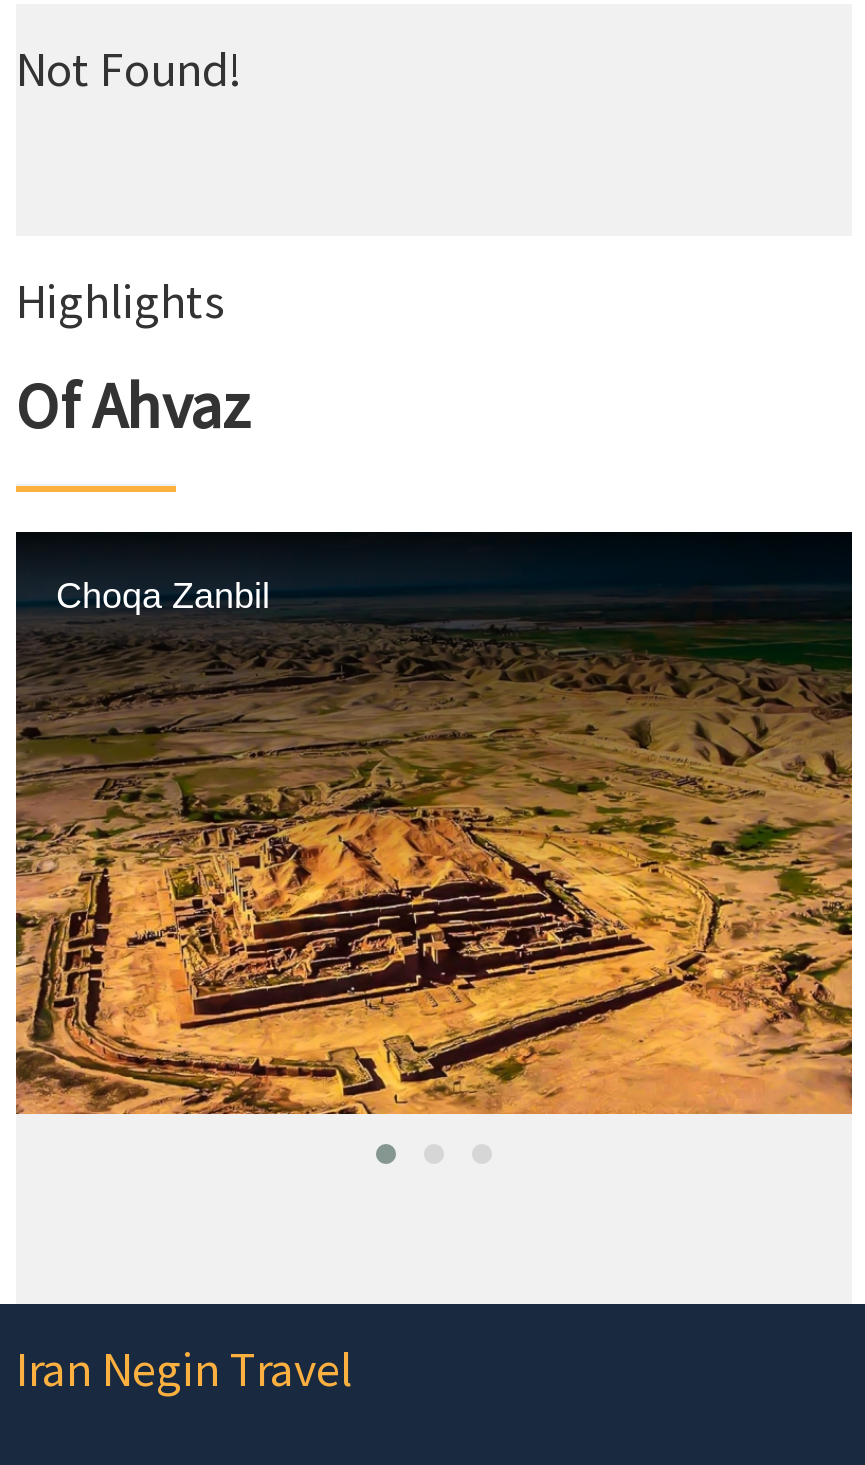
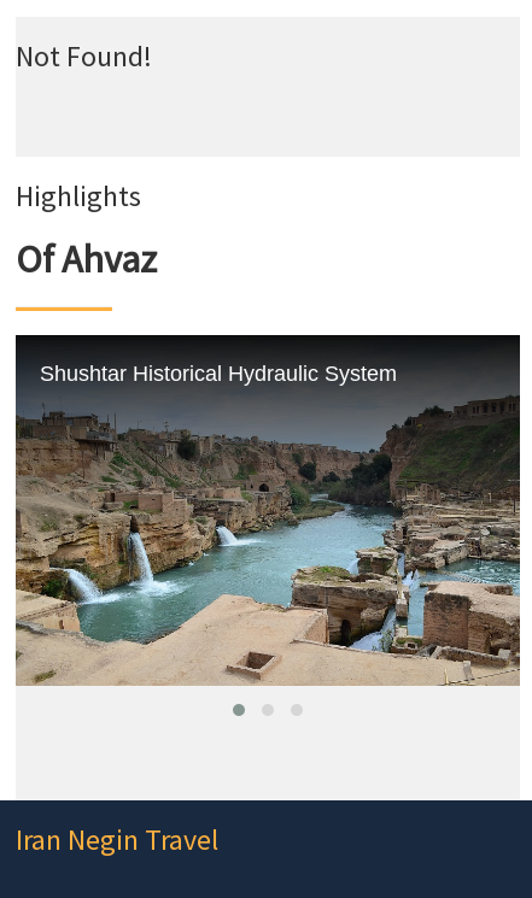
[14,562,854,1114] [image] | Choqa Zanbil -> [14,350,521,686] [image] | Shushtar Historical Hydraulic System

